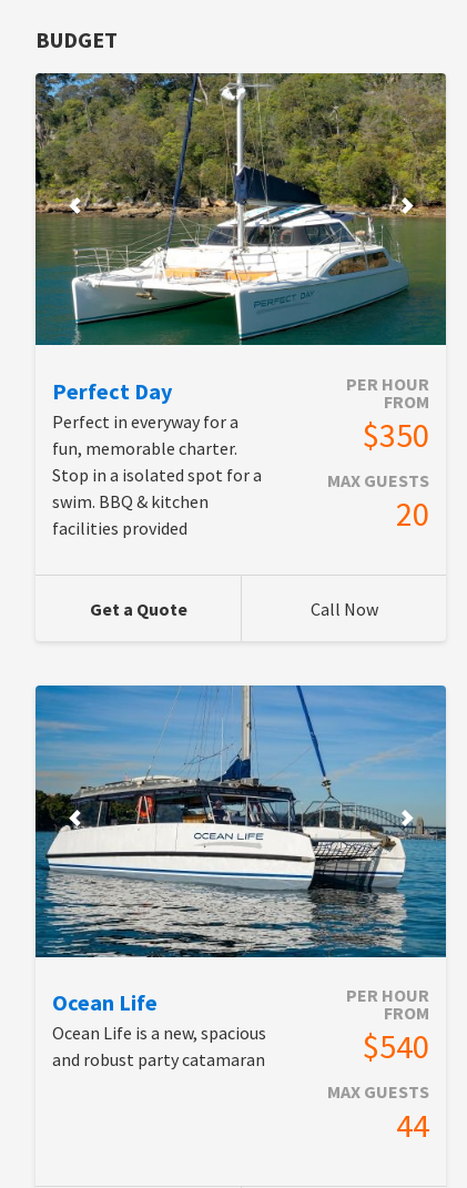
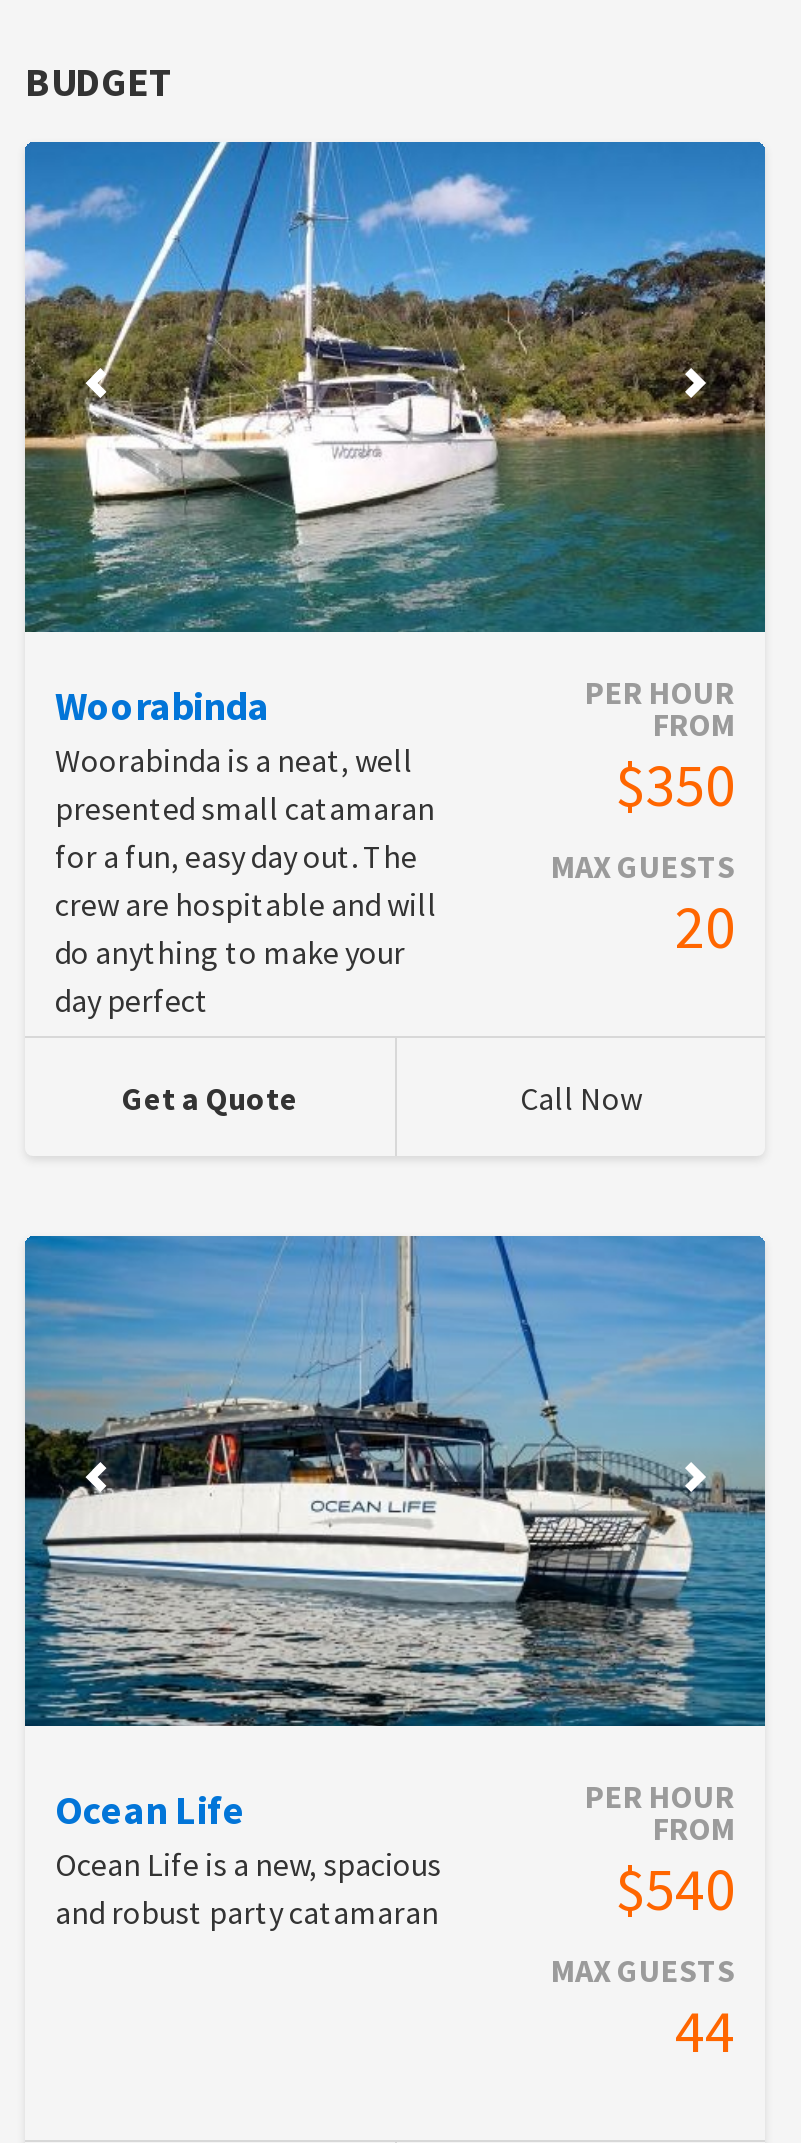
[34,72,447,539] [image] | Perfect Day | Perfect in everyway for a | fun, memorable charter. | Stop in a isolated spot for a | swim. BBQ & kitchen | facilities provided -> [23,139,767,1021] [image] | Woorabinda | Woorabinda is a neat, well | presented small catamaran | for a fun, easy day out. The | crew are hospitable and will | do anything to make your | day perfect

